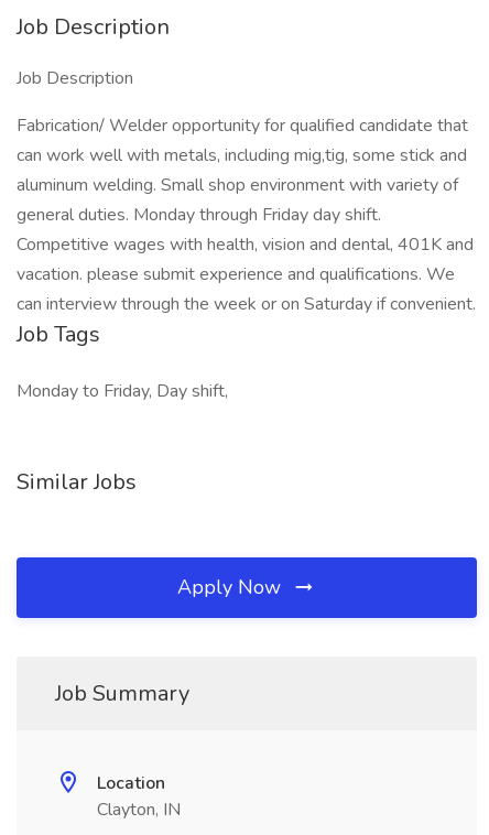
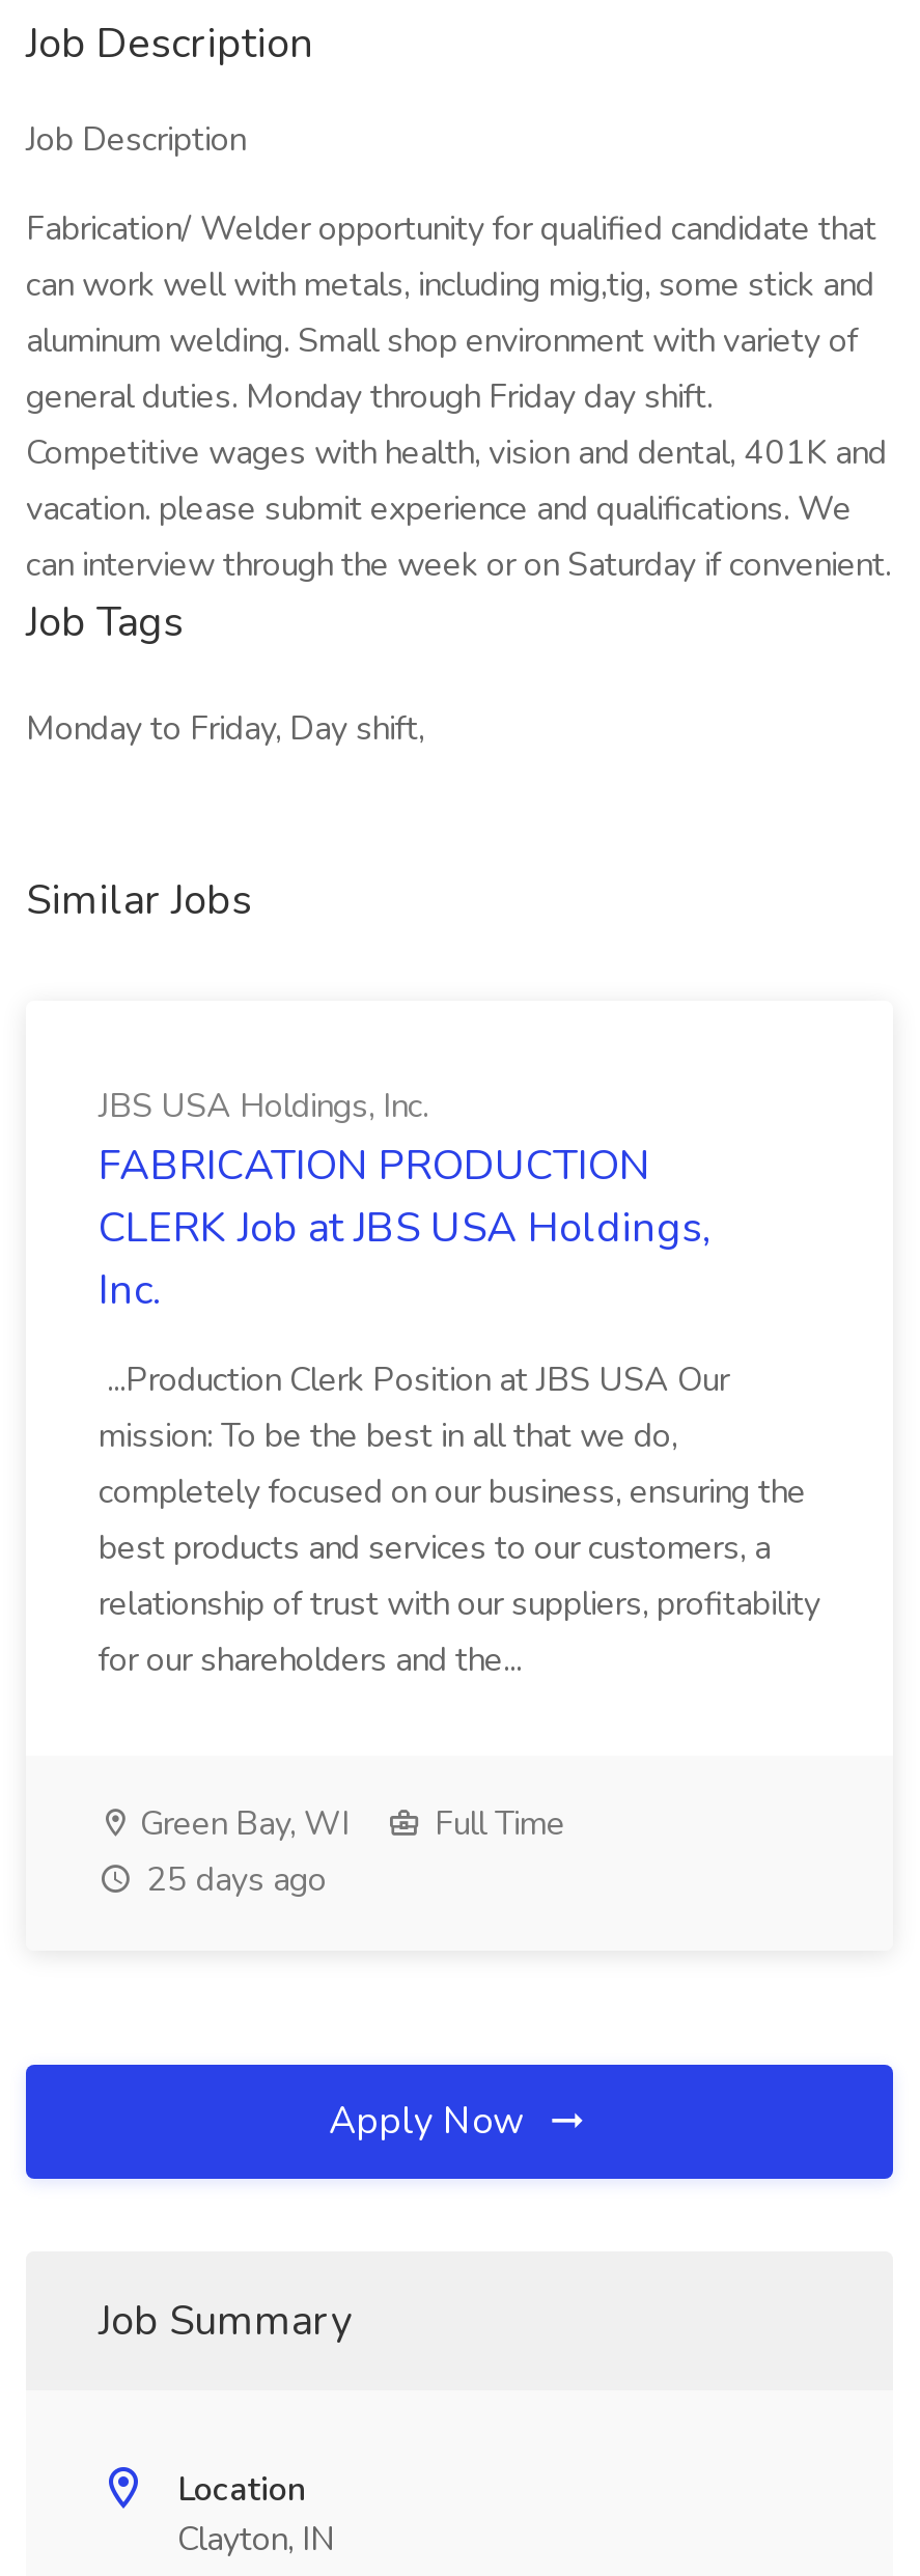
none -> [99,1084,820,1683] JBS USA Holdings, Inc. | FABRICATION PRODUCTION | CLERK Job at JBS USA Holdings, | Inc. | ...Production Clerk Position at JBS USA Our | mission: To be the best in all that we do, | completely focused on our business, ensuring the | best products and services to our customers, a | relationship of trust with our suppliers, profitability | for our shareholders and the...
none -> [132,1801,565,1903] Green Bay, WI | Full Time | 25 days ago

